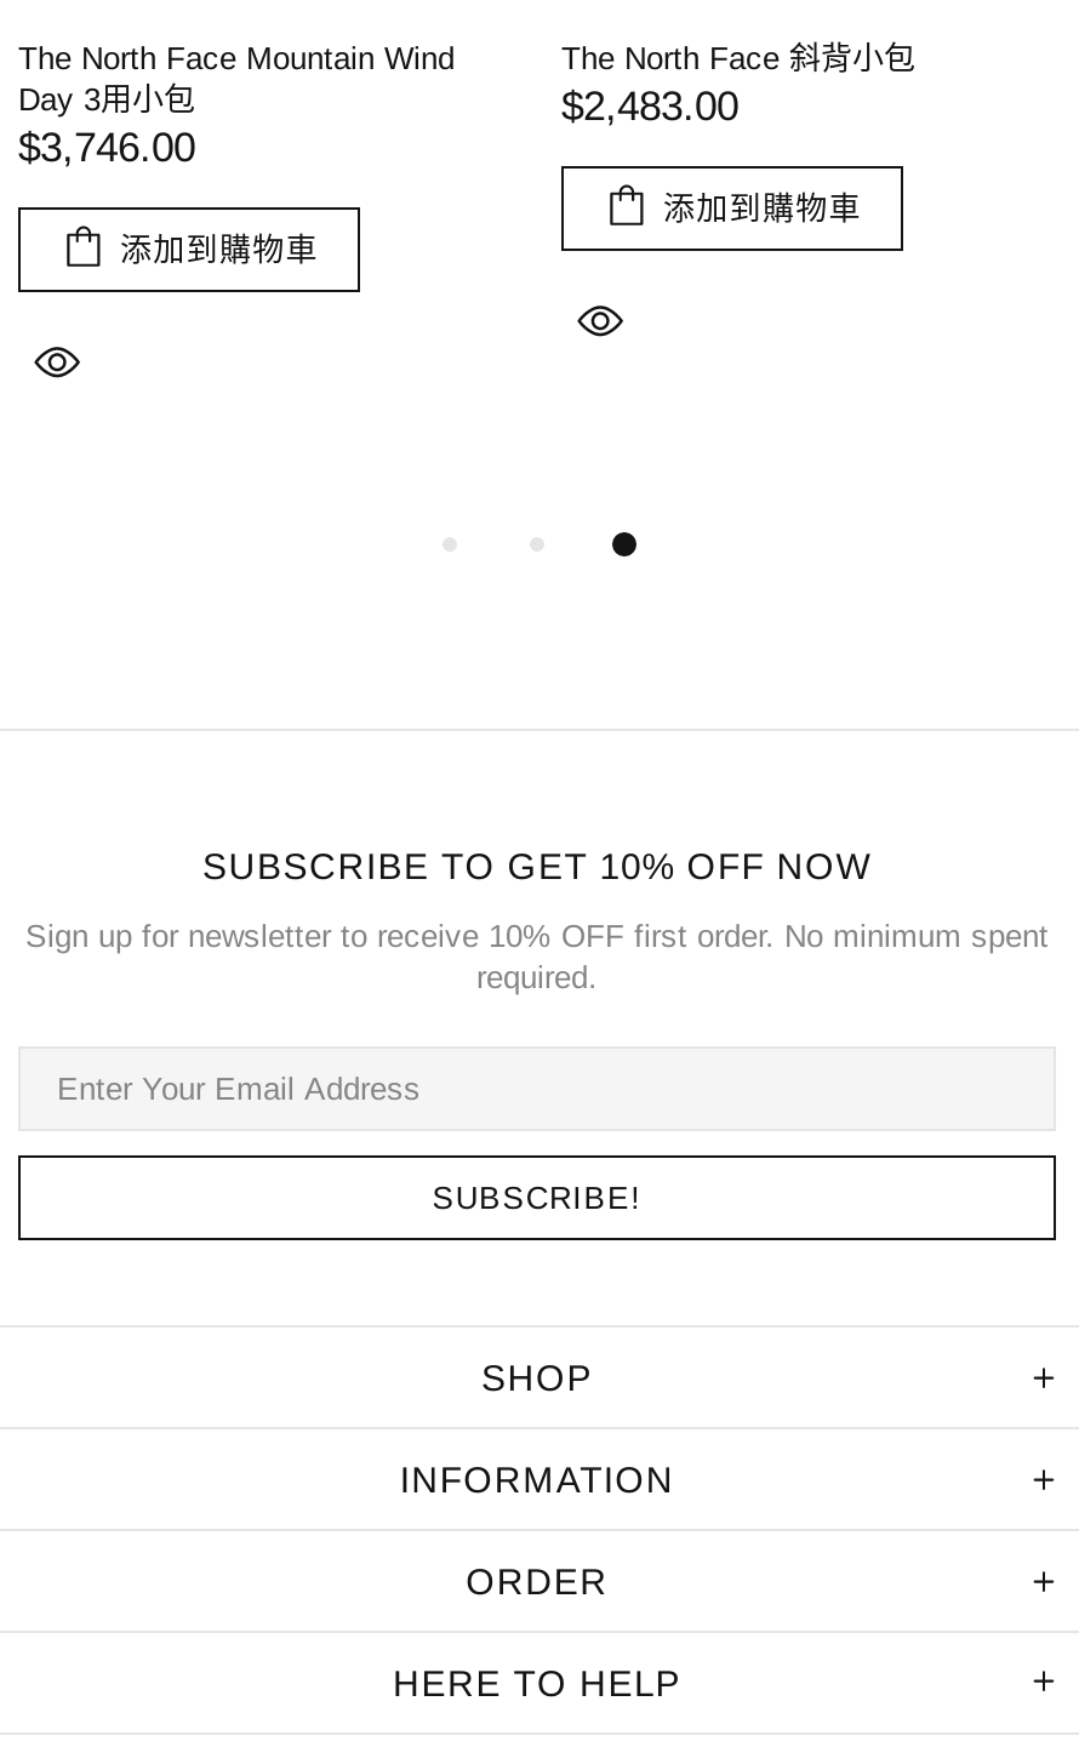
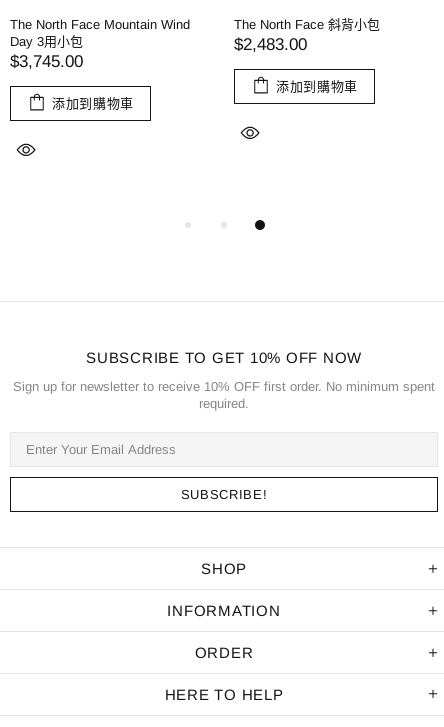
[18,125,195,171] $3,746.00 -> [10,52,83,71] $3,745.00

